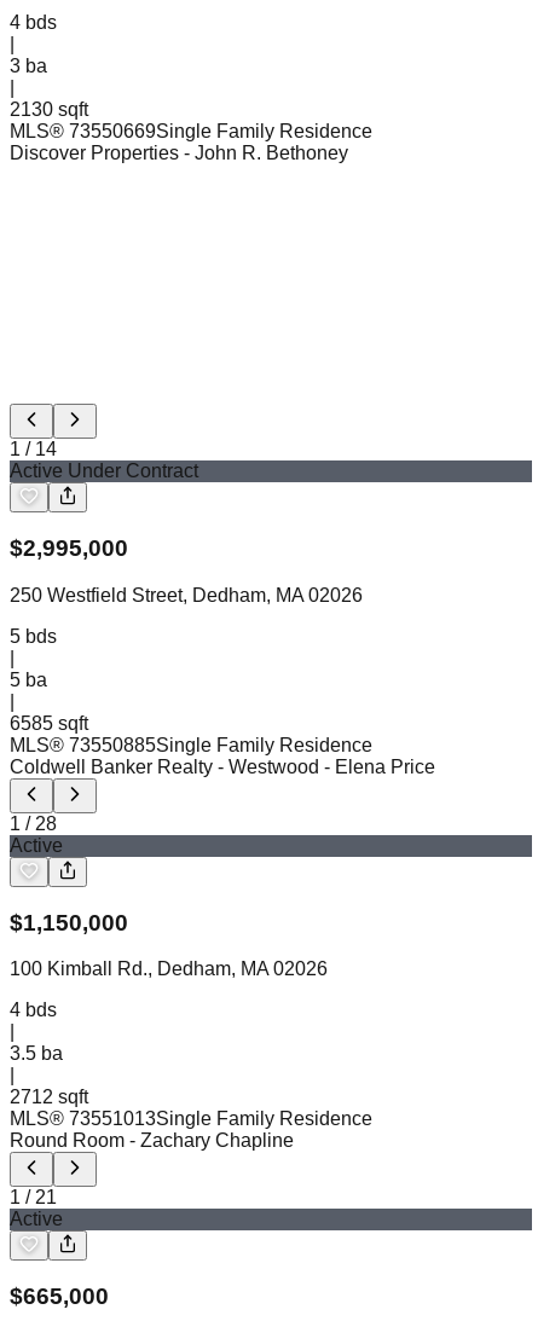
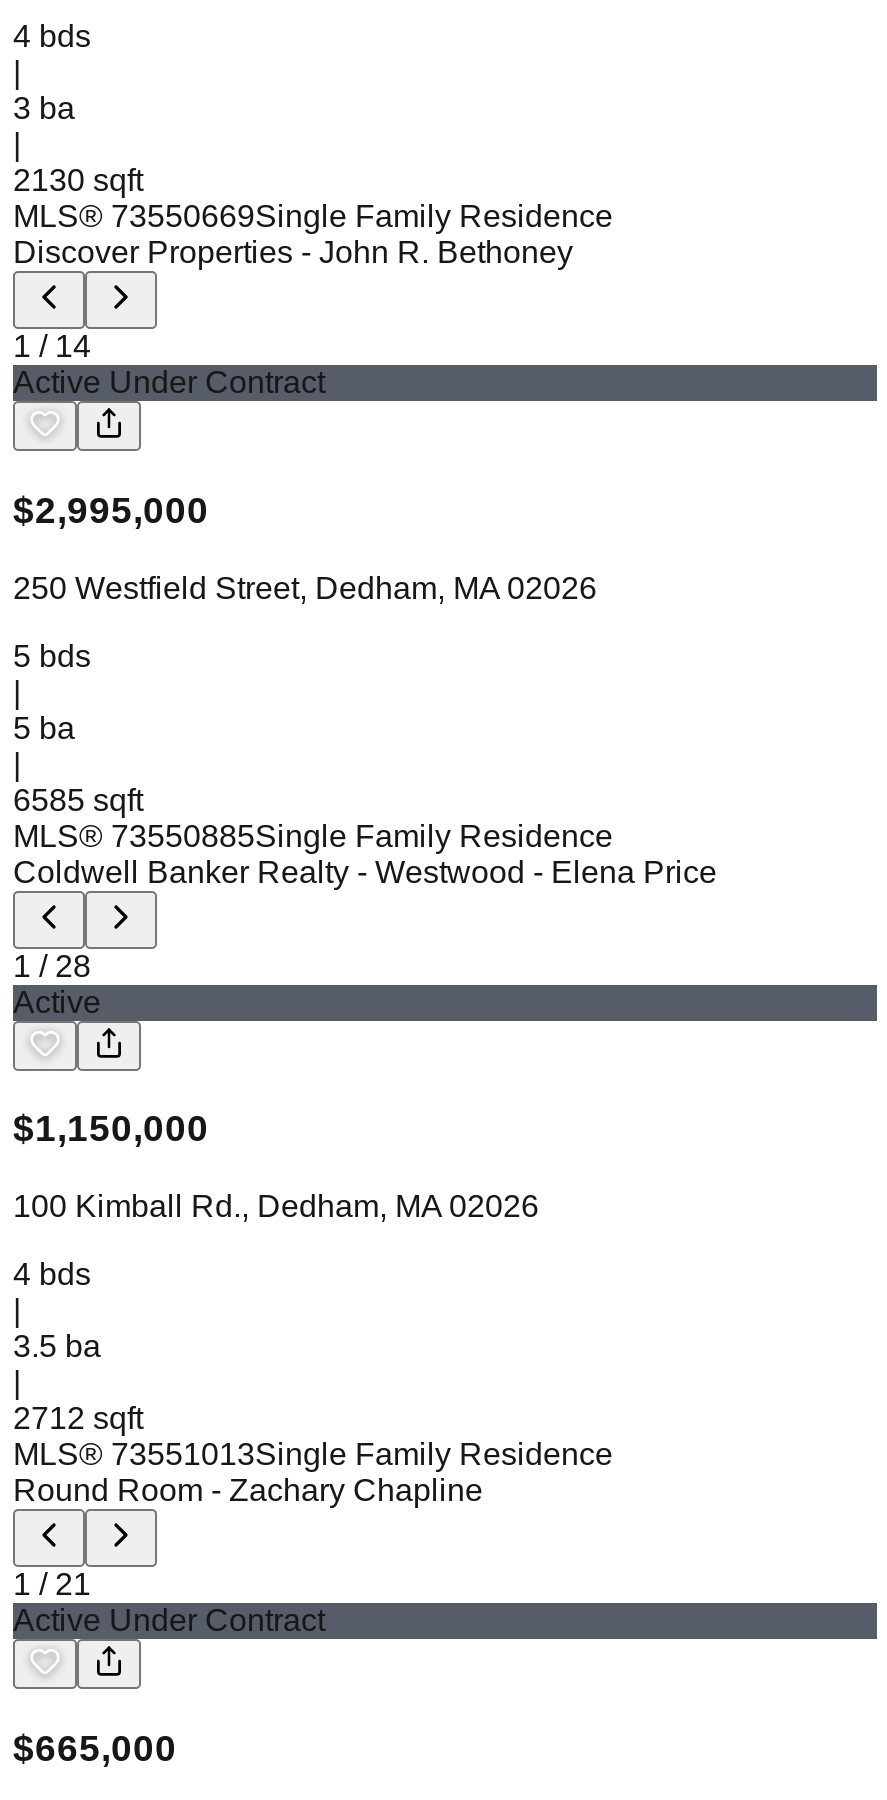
[10,1209,63,1230] Active -> [13,1603,325,1637] Active Under Contract

